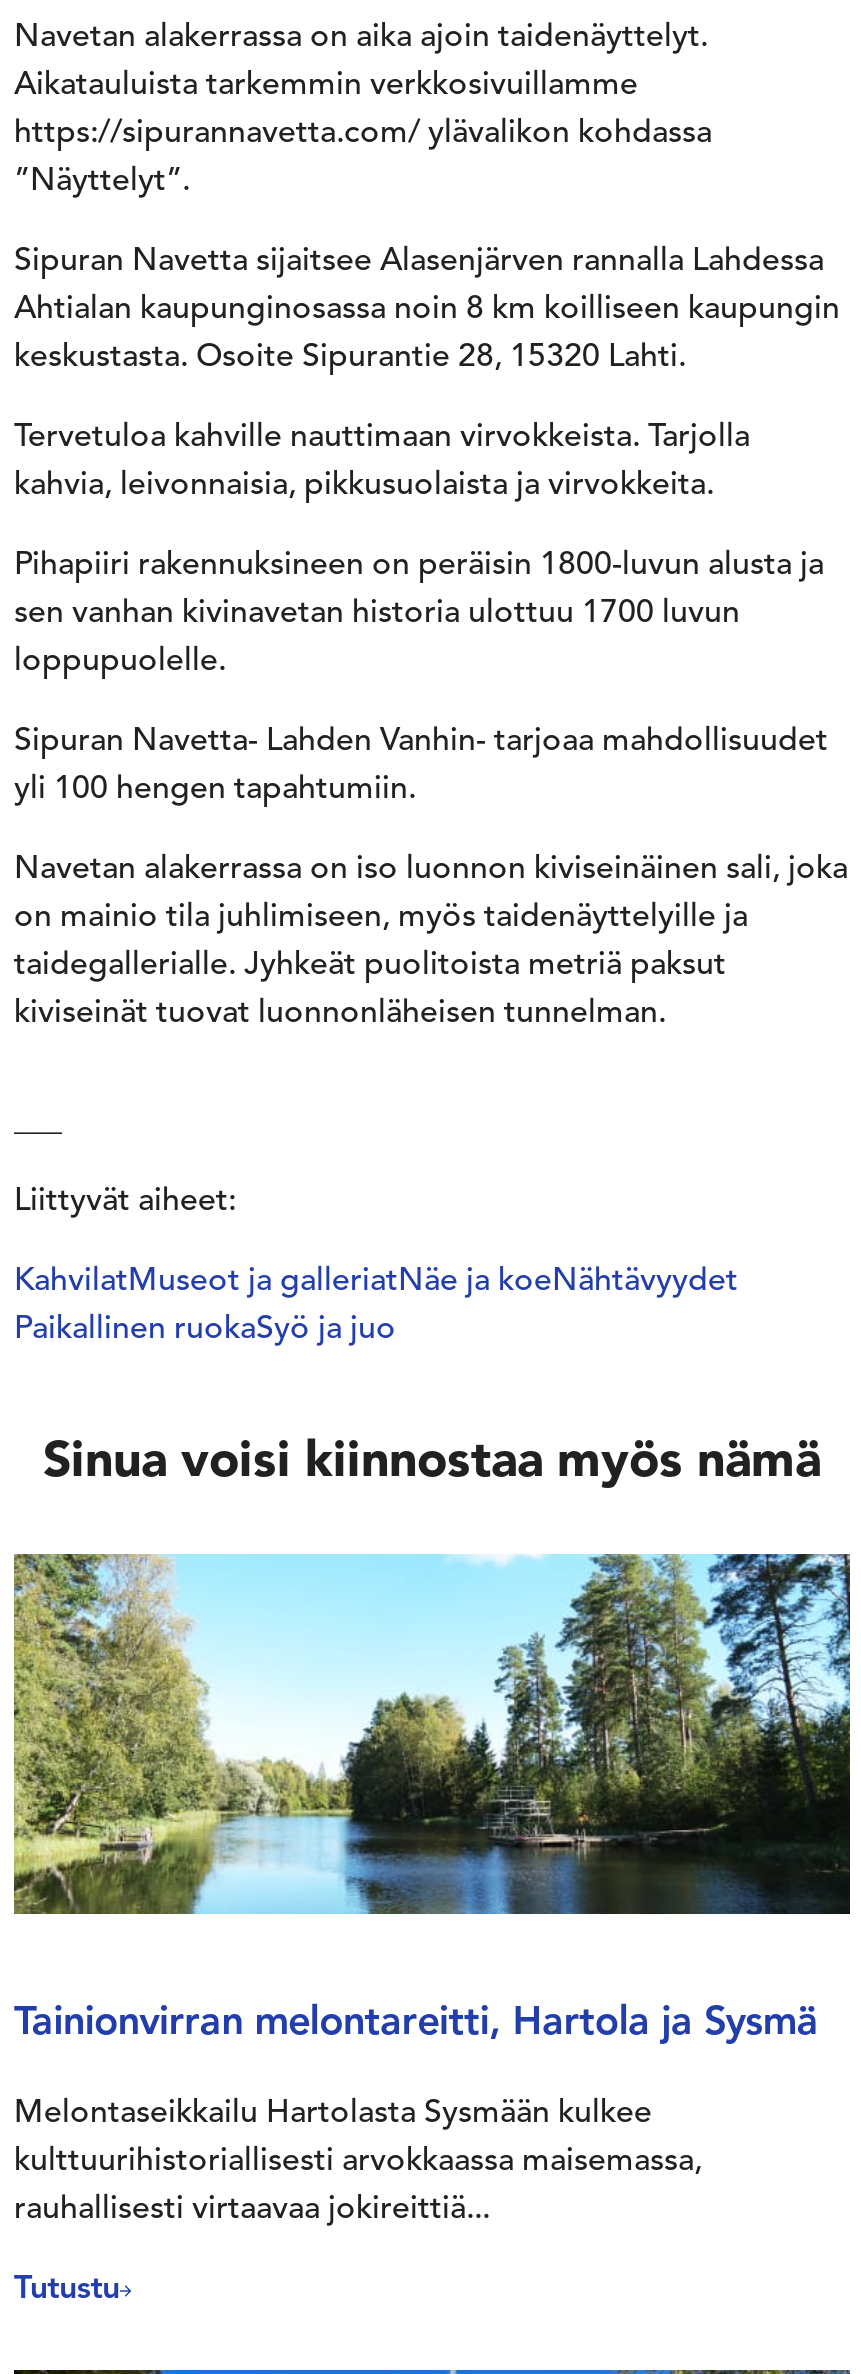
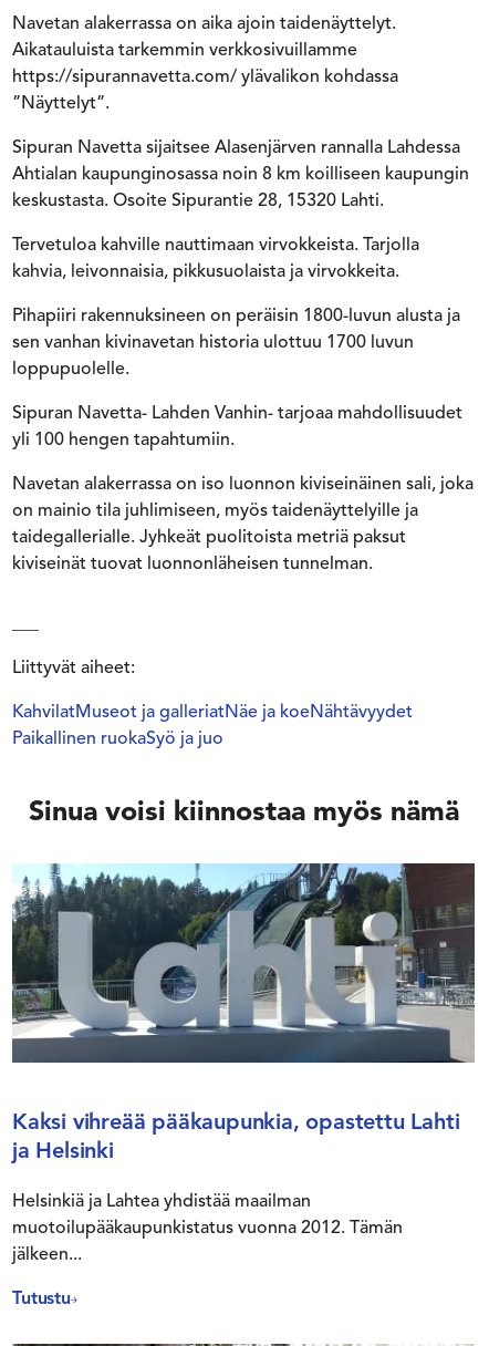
[12,1552,852,1916] [image] -> [11,862,476,1064] [image]
[14,2004,818,2044] Tainionvirran melontareitti, Hartola ja Sysmä -> [12,1112,460,1163] Kaksi vihreää pääkaupunkia, opastettu Lahti | ja Helsinki
[14,2098,652,2130] Melontaseikkailu Hartolasta Sysmään kulkee -> [12,1193,311,1211] Helsinkiä ja Lahtea yhdistää maailman
[14,2146,702,2178] kulttuurihistoriallisesti arvokkaassa maisemassa, -> [12,1220,403,1238] muotoilupääkaupunkistatus vuonna 2012. Tämän
[14,2194,490,2226] rauhallisesti virtaavaa jokireittiä... -> [12,1246,82,1264] jälkeen...

